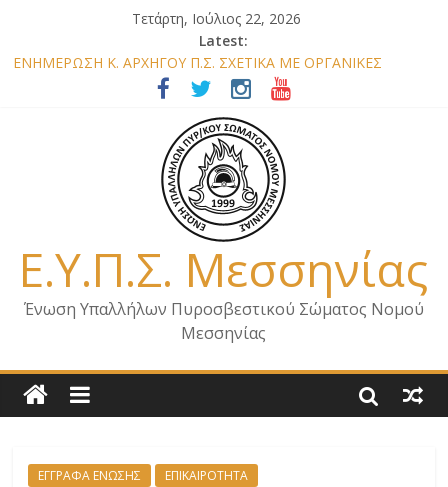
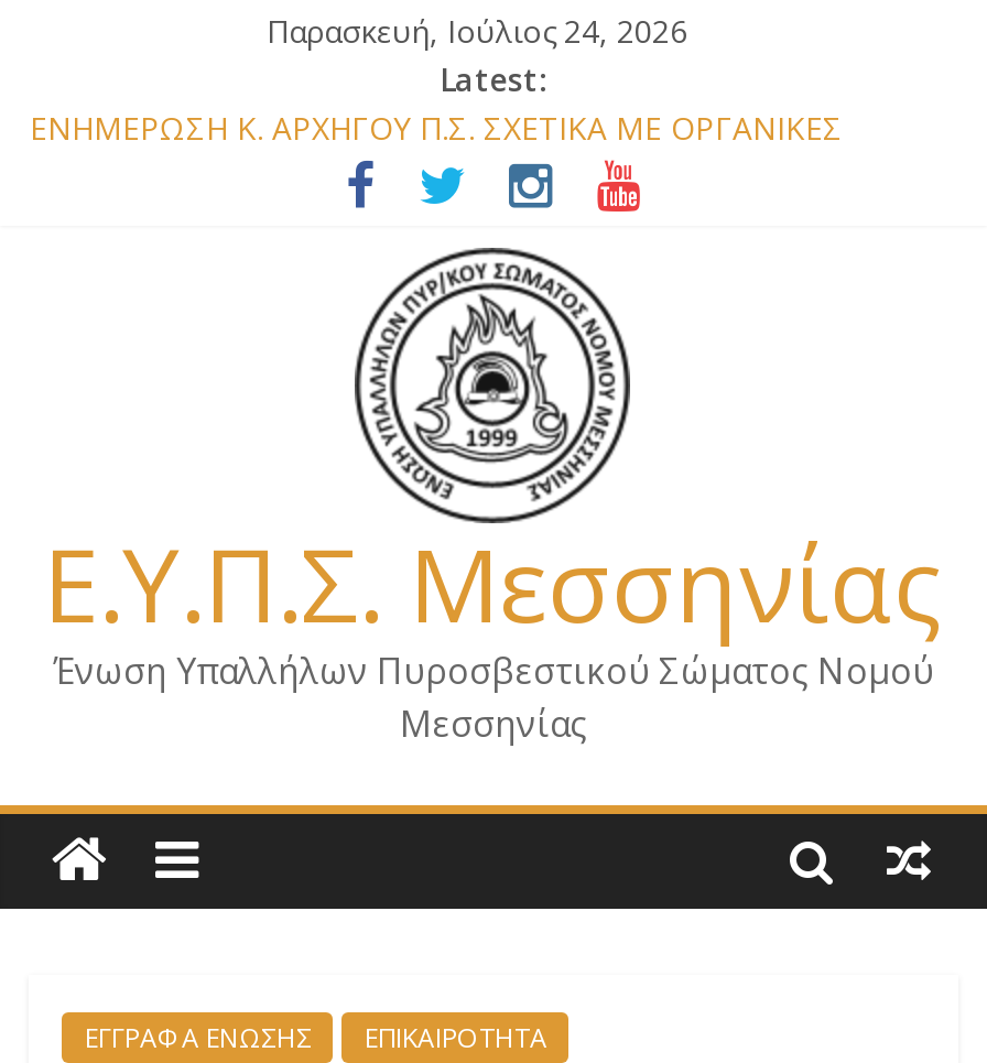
[132,9,301,28] Τετάρτη, Ιούλιος 22, 2026 -> [267,10,687,52] Παρασκευή, Ιούλιος 24, 2026

